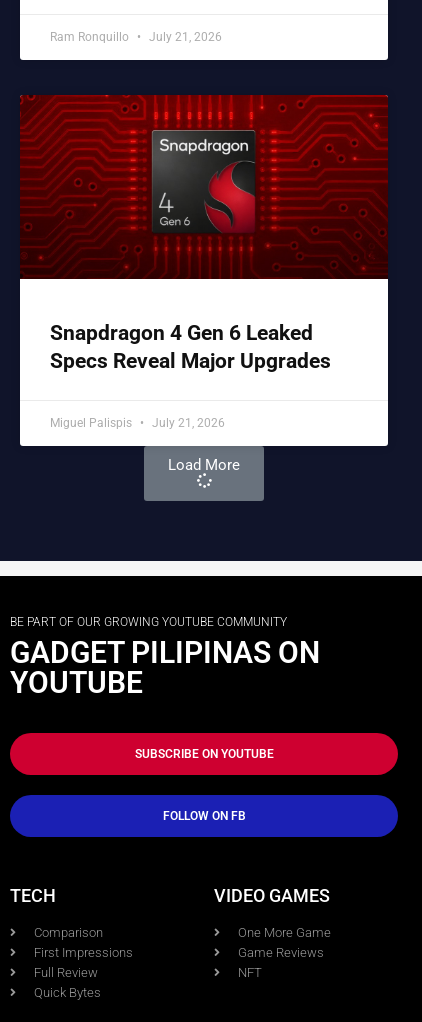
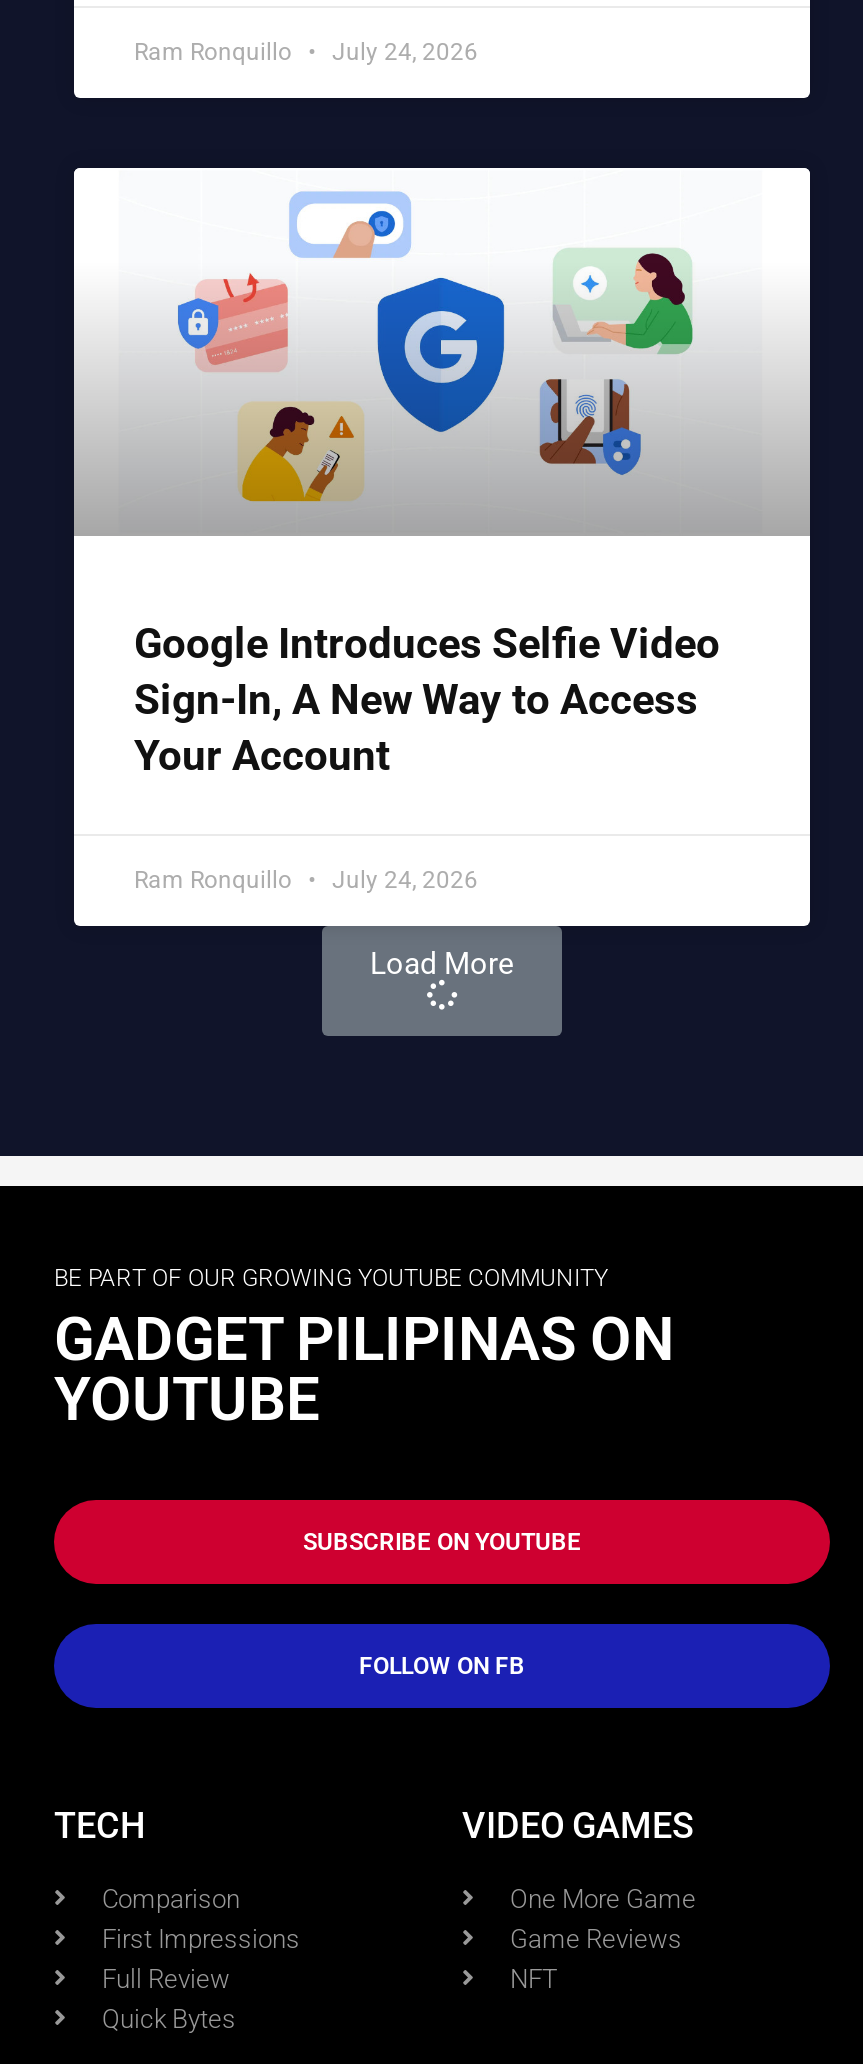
[50,30,222,44] Ram Ronquillo July 21, 2026 -> [134,38,478,66] Ram Ronquillo July 24, 2026
[20,94,388,279] [image] -> [72,165,812,537] [image]
[50,321,331,373] Snapdragon 4 Gen 6 Leaked | Specs Reveal Major Upgrades -> [134,620,720,780] Google Introduces Selfie Video | Sign-In, A New Way to Access | Your Account
[50,416,225,430] Miguel Palispis | July 21, 2026 -> [134,866,478,894] Ram Ronquillo | July 24, 2026

